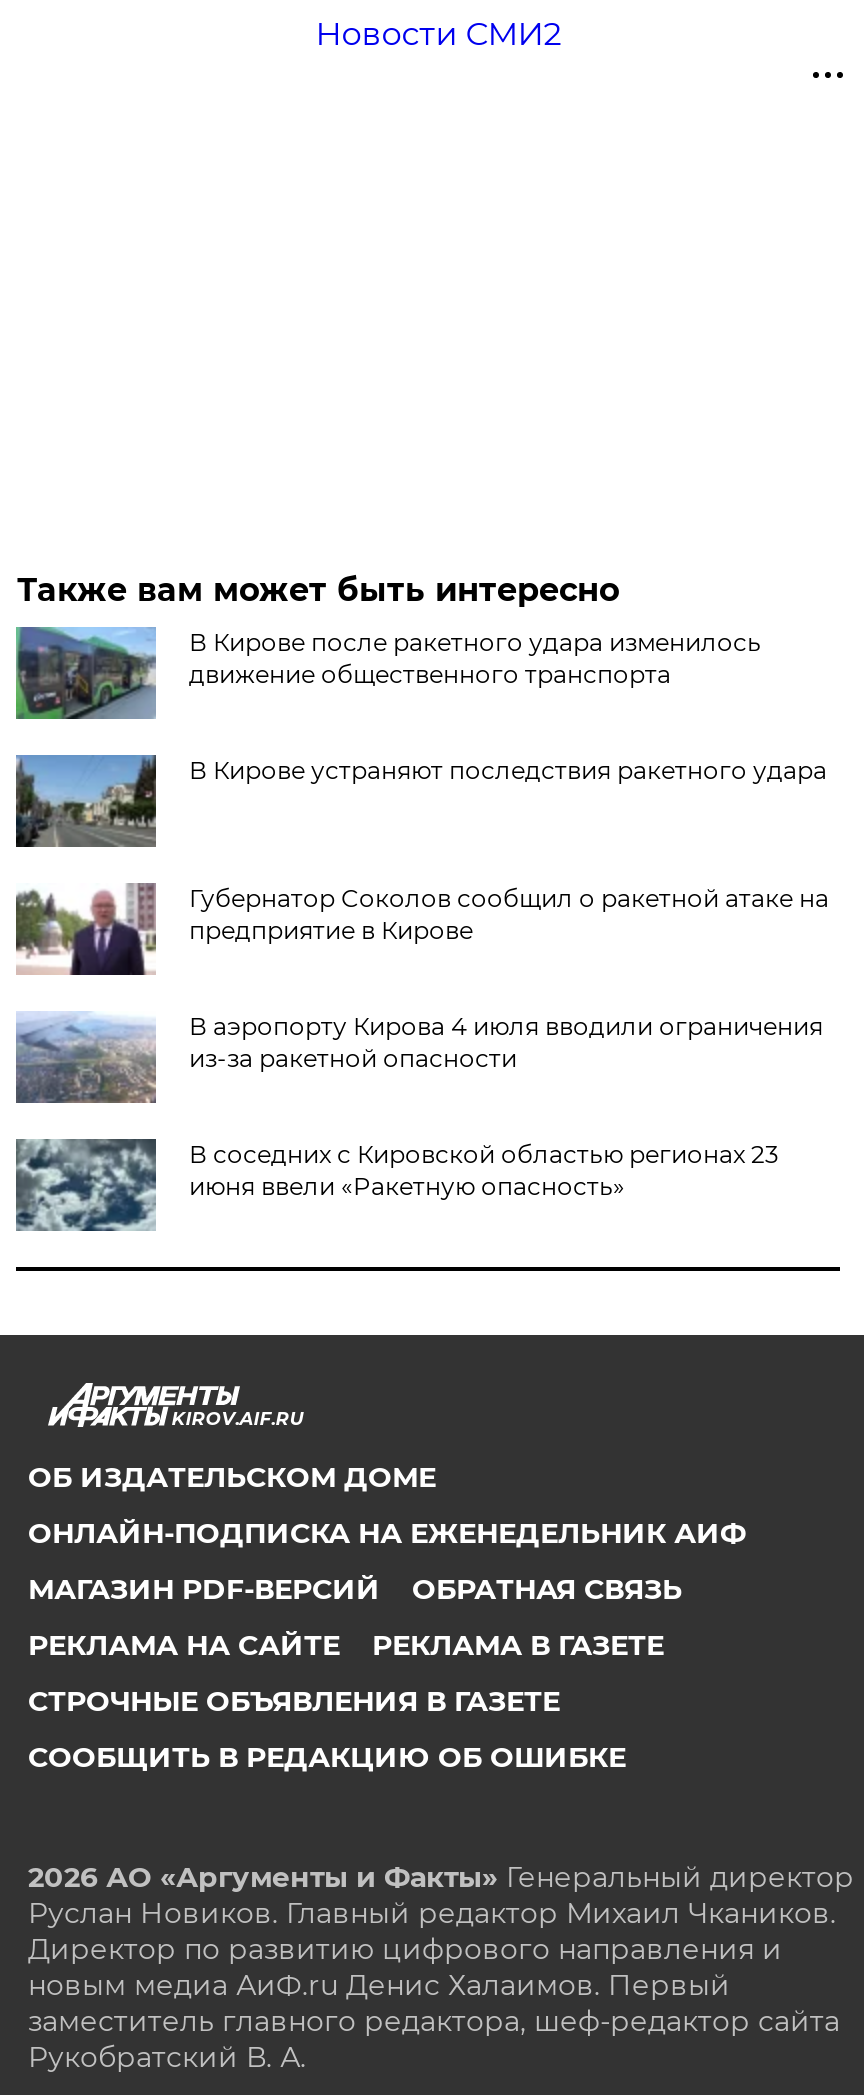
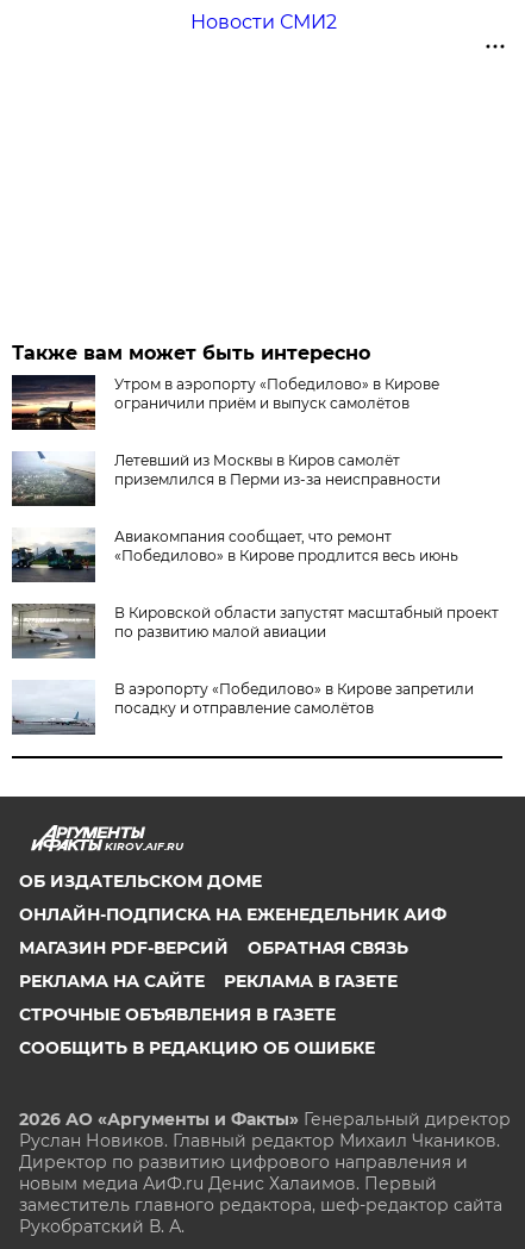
[14,625,761,721] [image] | В Кирове после ракетного удара изменилось | движение общественного транспорта -> [11,374,440,431] [image] | Утром в аэропорту «Победилово» в Кирове | ограничили приём и выпуск самолётов
[16,753,827,849] [image] | В Кирове устраняют последствия ракетного удара -> [11,451,441,507] [image] | Летевший из Москвы в Киров самолёт | приземлился в Перми из-за неисправности
[14,883,829,975] [image] | Губернатор Соколов сообщил о ракетной атаке на | предприятие в Кирове -> [11,527,459,583] [image] | Авиакомпания сообщает, что ремонт | «Победилово» в Кирове продлится весь июнь
[16,1011,823,1103] [image] | В аэропорту Кирова 4 июля вводили ограничения | из-за ракетной опасности -> [11,602,499,658] [image] | В Кировской области запустят масштабный проект | по развитию малой авиации
[14,1137,779,1231] [image] | В соседних с Кировской областью регионах 23 | июня ввели «Ракетную опасность» -> [12,680,474,735] [image] | В аэропорту «Победилово» в Кирове запретили | посадку и отправление самолётов

